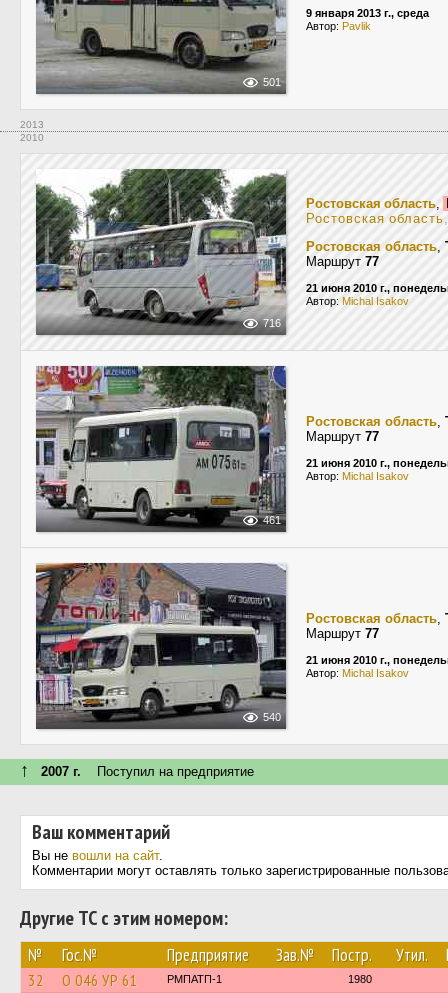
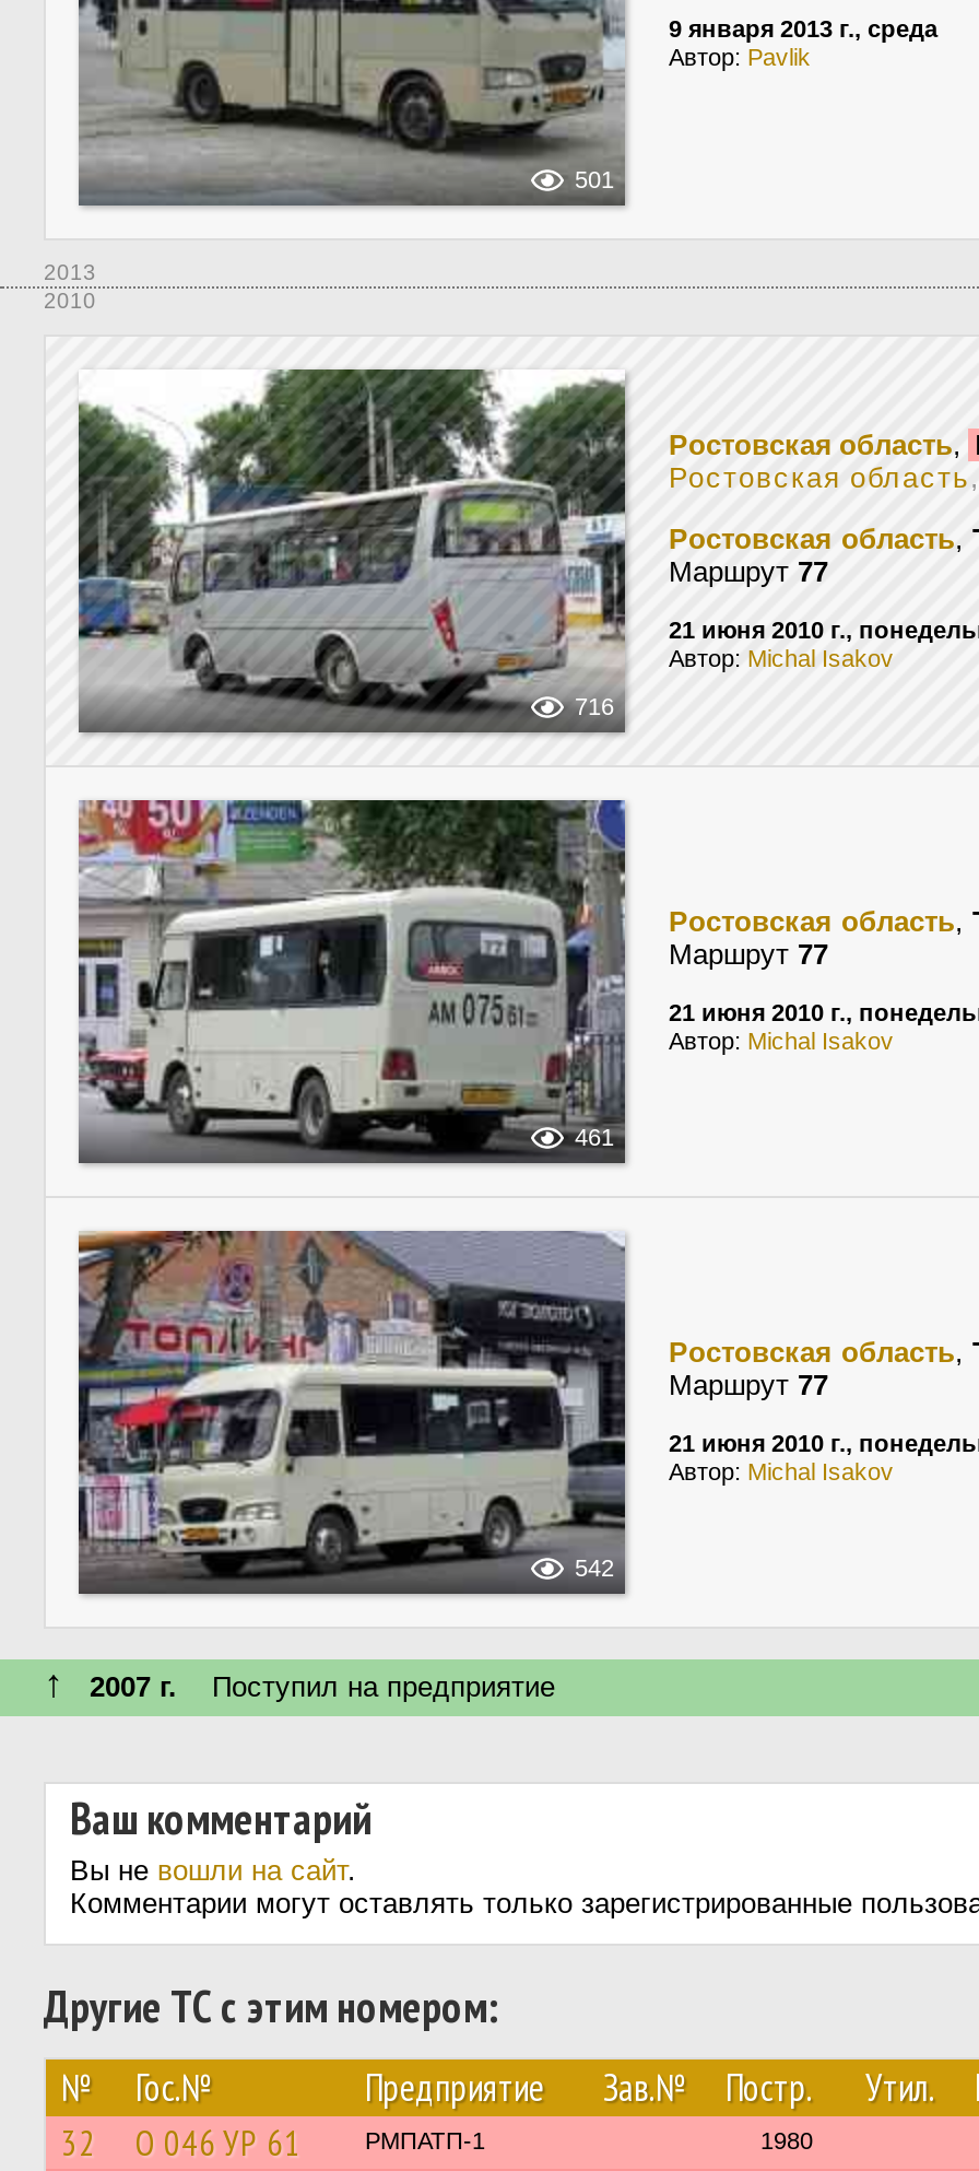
[263,711,281,723] 540 -> [575,1554,614,1581] 542

